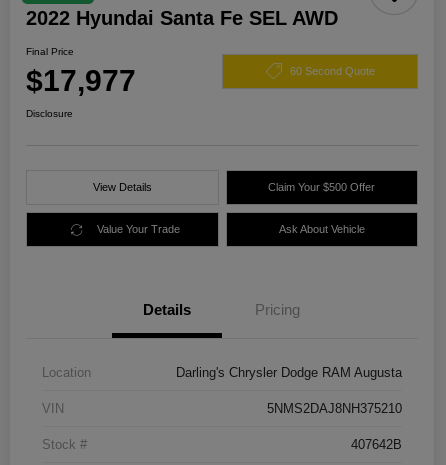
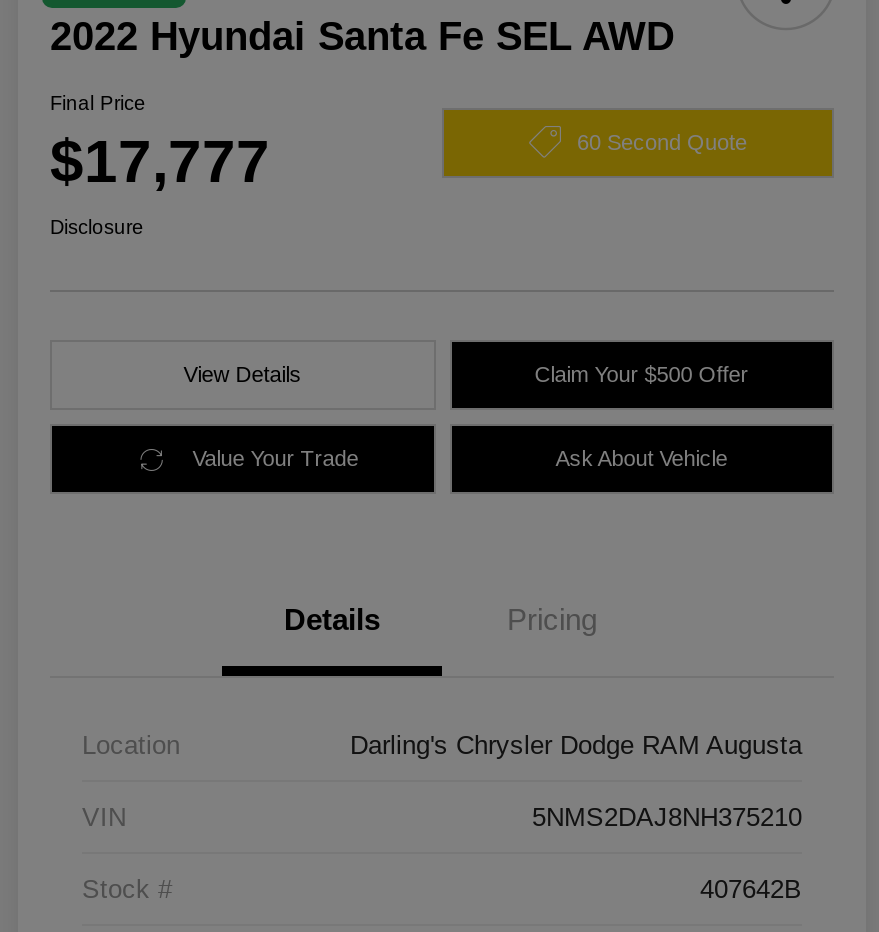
[26,64,136,97] $17,977 -> [50,128,270,194] $17,777

